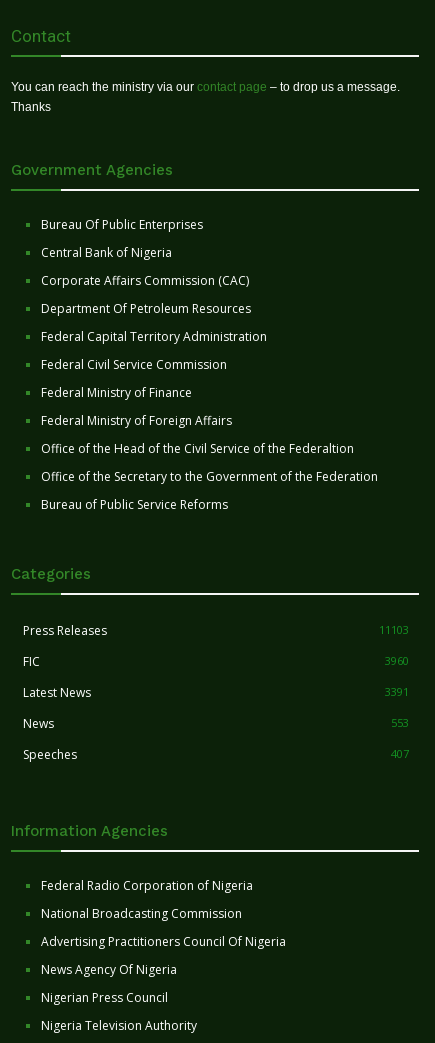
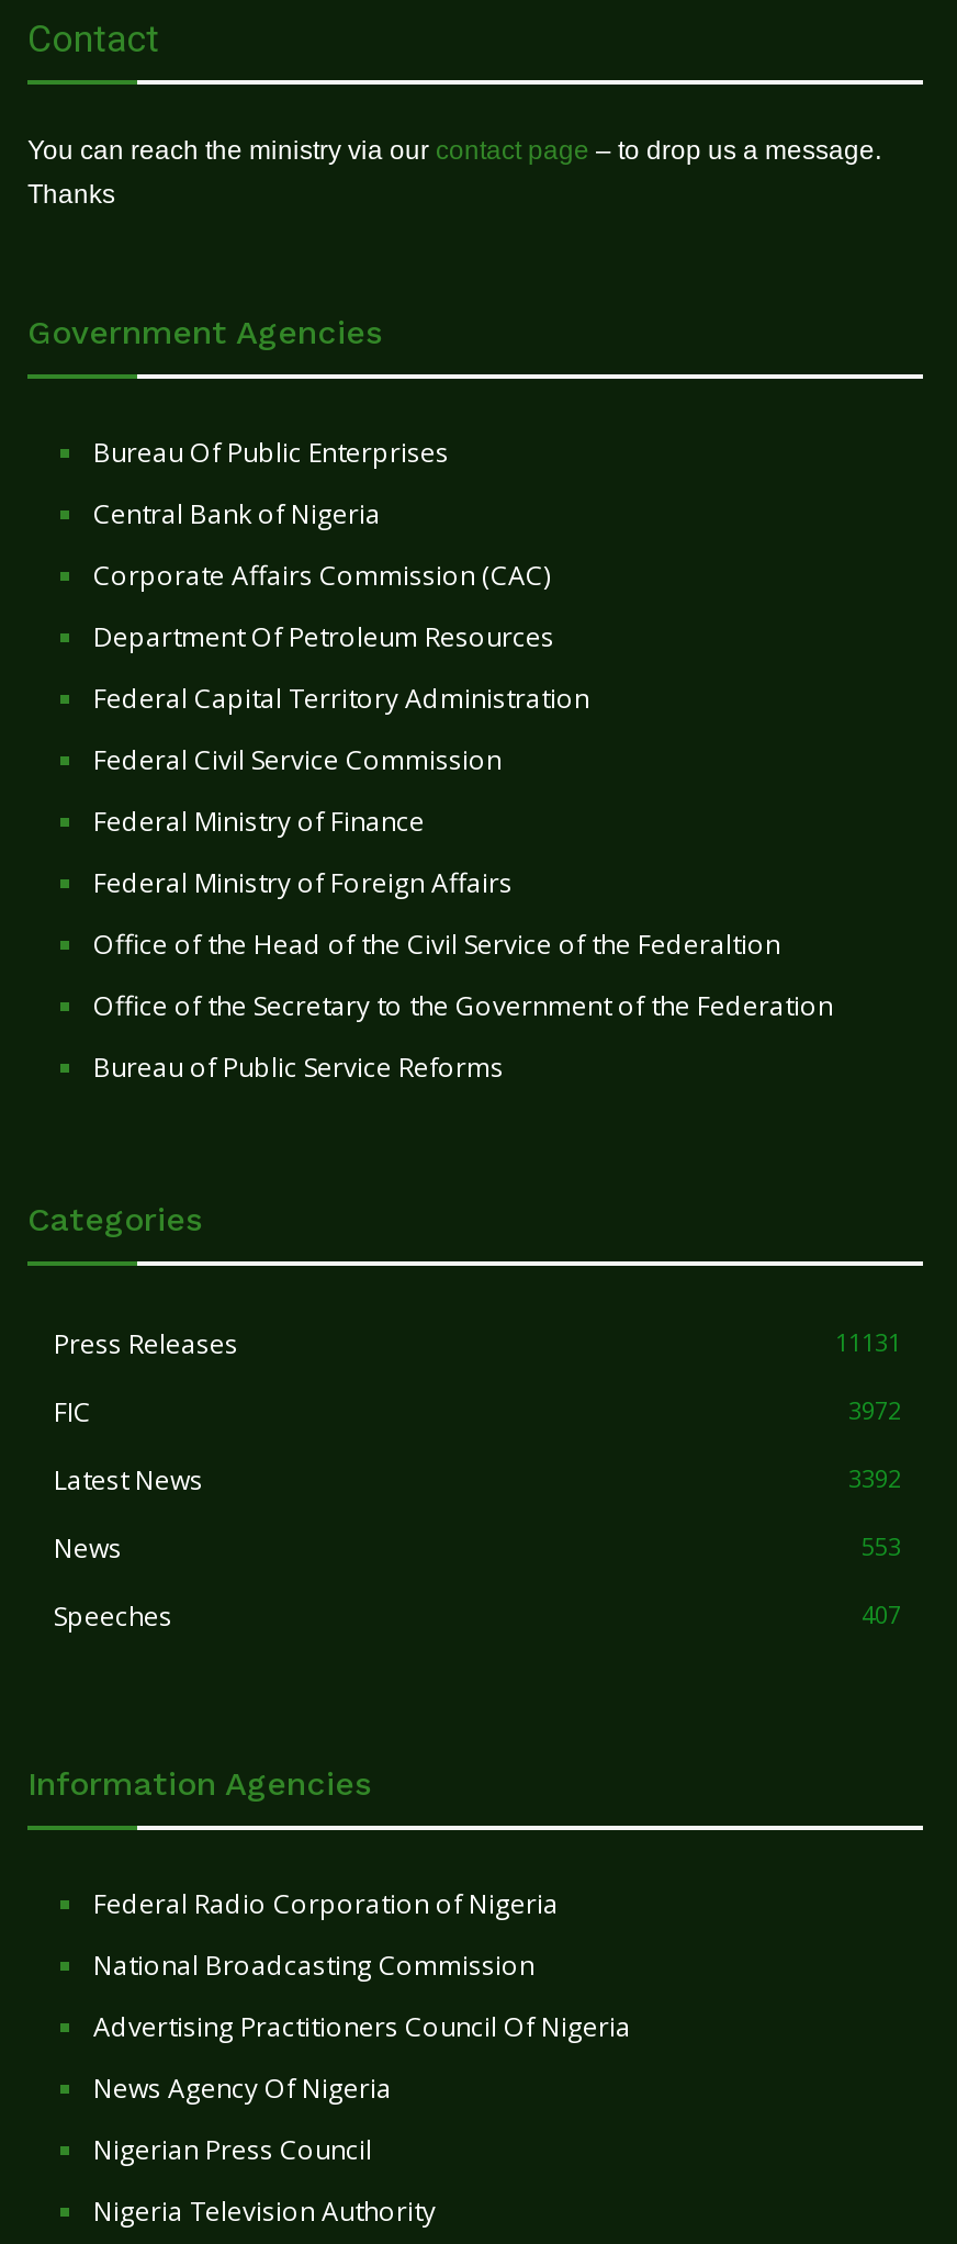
[379,622,409,637] 11103 -> [835,1326,901,1359] 11131
[385,653,409,668] 3960 -> [848,1394,901,1427] 3972
[385,684,409,699] 3391 -> [848,1462,901,1495] 3392

